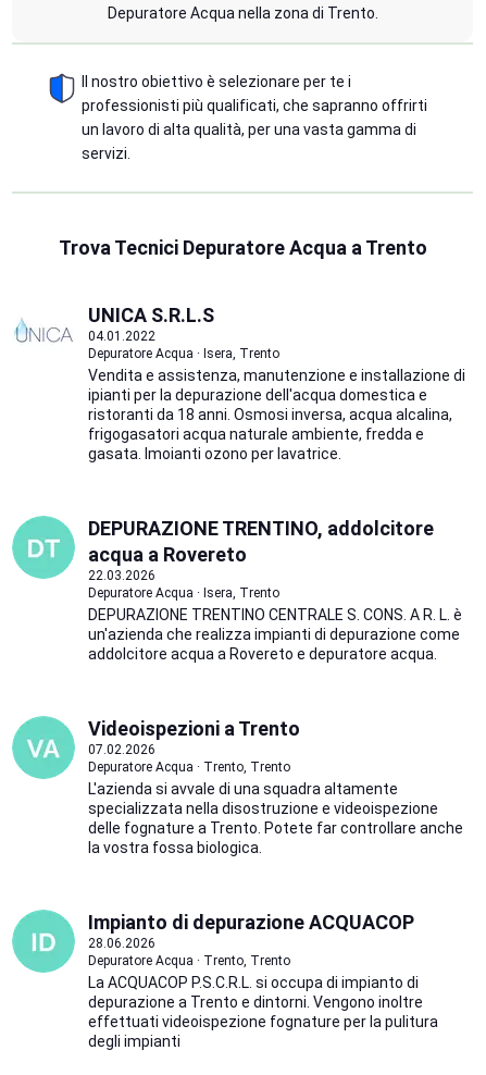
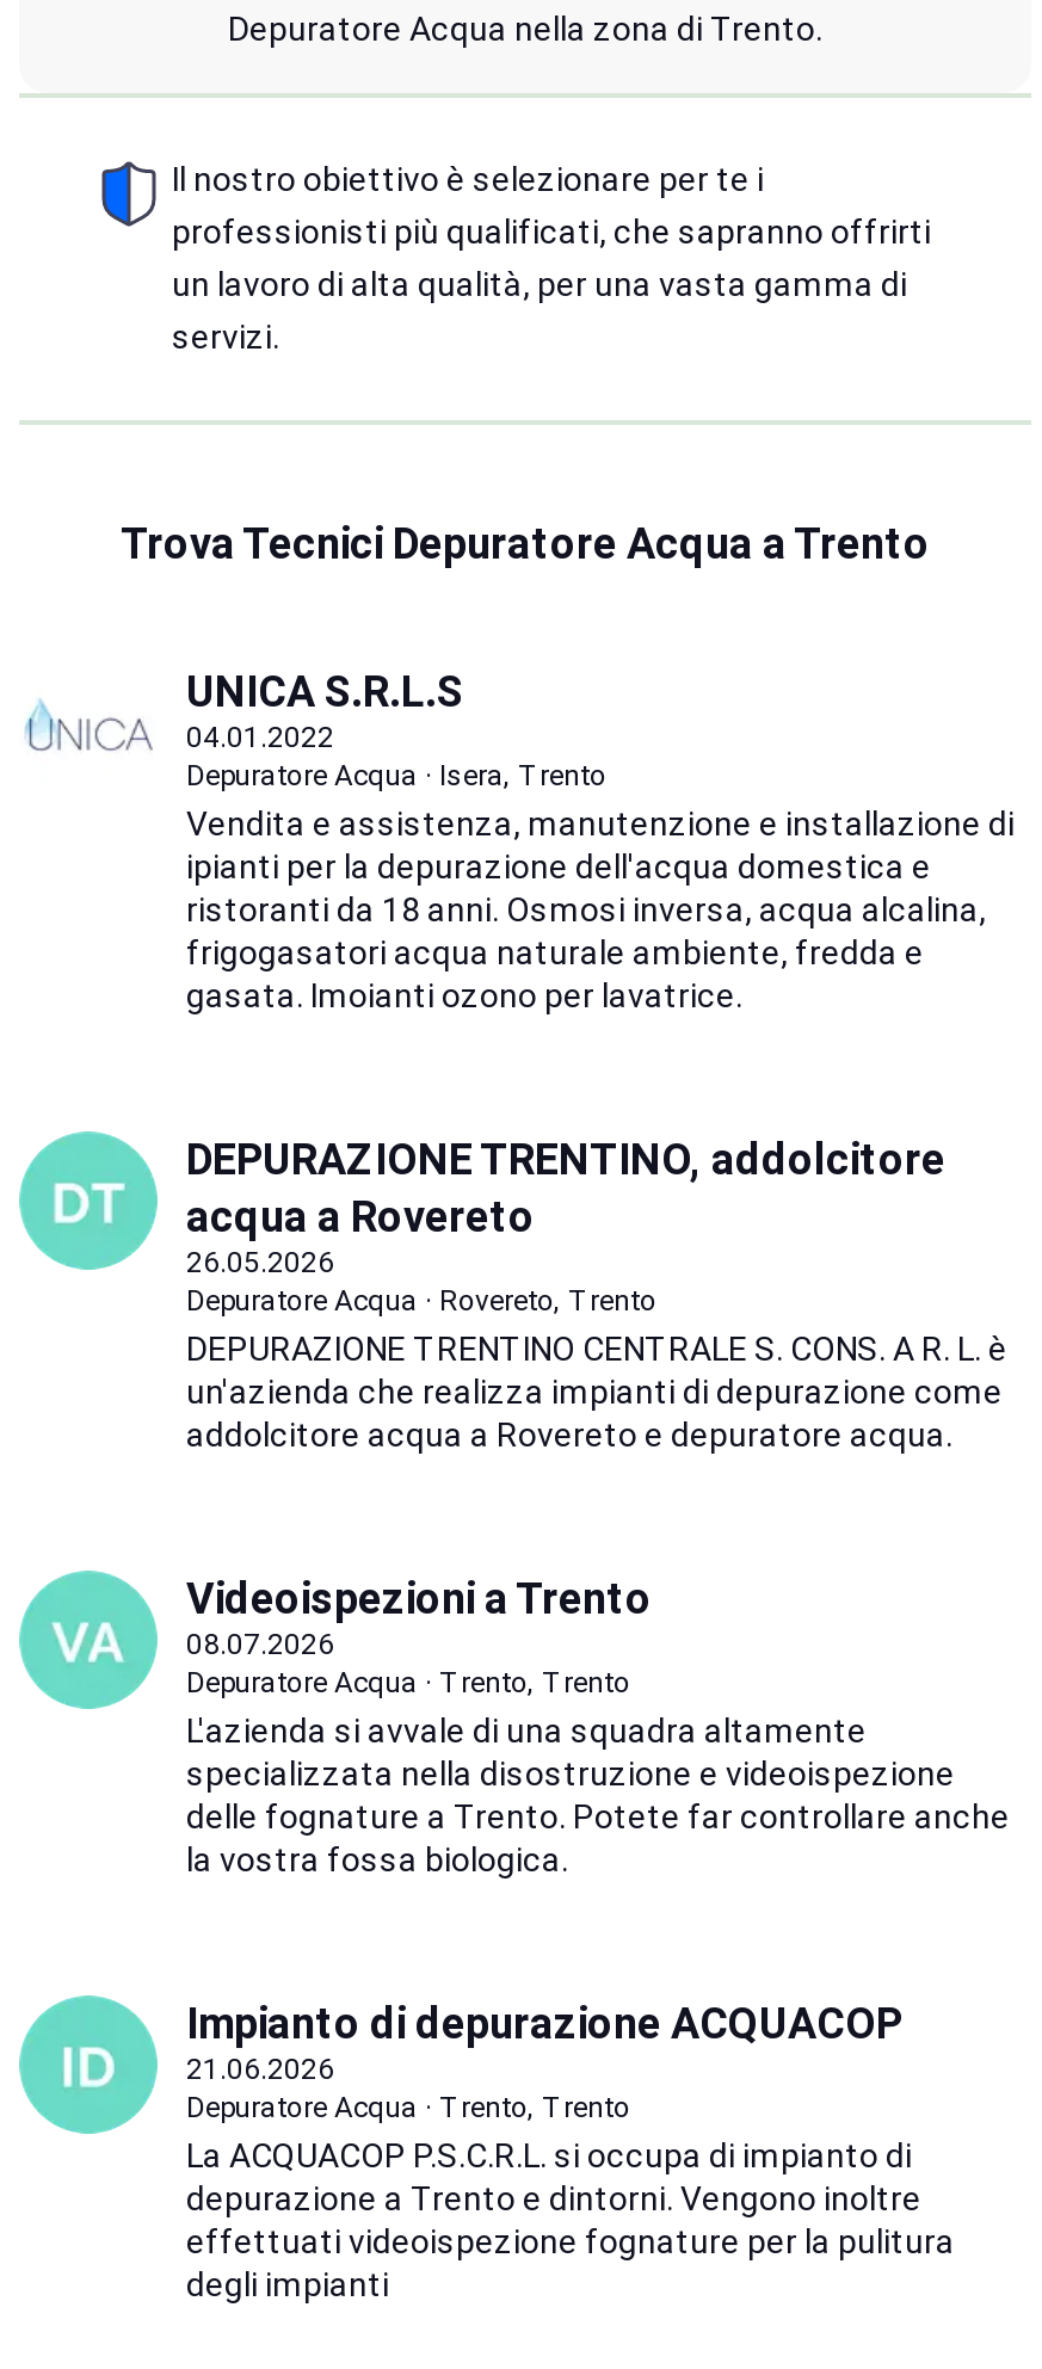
[88,568,155,583] 22.03.2026 -> [186,1245,334,1279] 26.05.2026
[88,585,279,600] Depuratore Acqua · Isera, Trento -> [186,1284,656,1317] Depuratore Acqua · Rovereto, Trento
[88,742,155,757] 07.02.2026 -> [186,1627,334,1661] 08.07.2026
[88,936,155,951] 28.06.2026 -> [186,2052,334,2086] 21.06.2026

